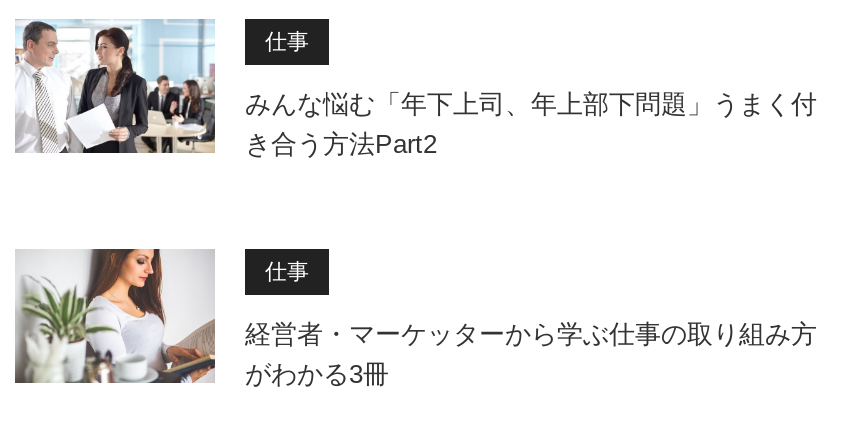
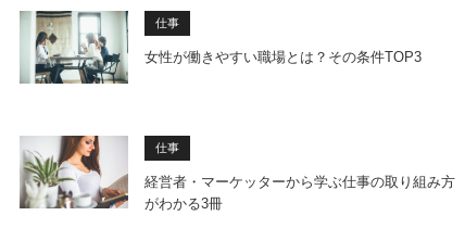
[15,19,817,160] [image] | みんな悩む「年下上司、年上部下問題」うまく付 | き合う方法Part2 -> [20,10,422,85] [image] | 女性が働きやすい職場とは？その条件TOP3

